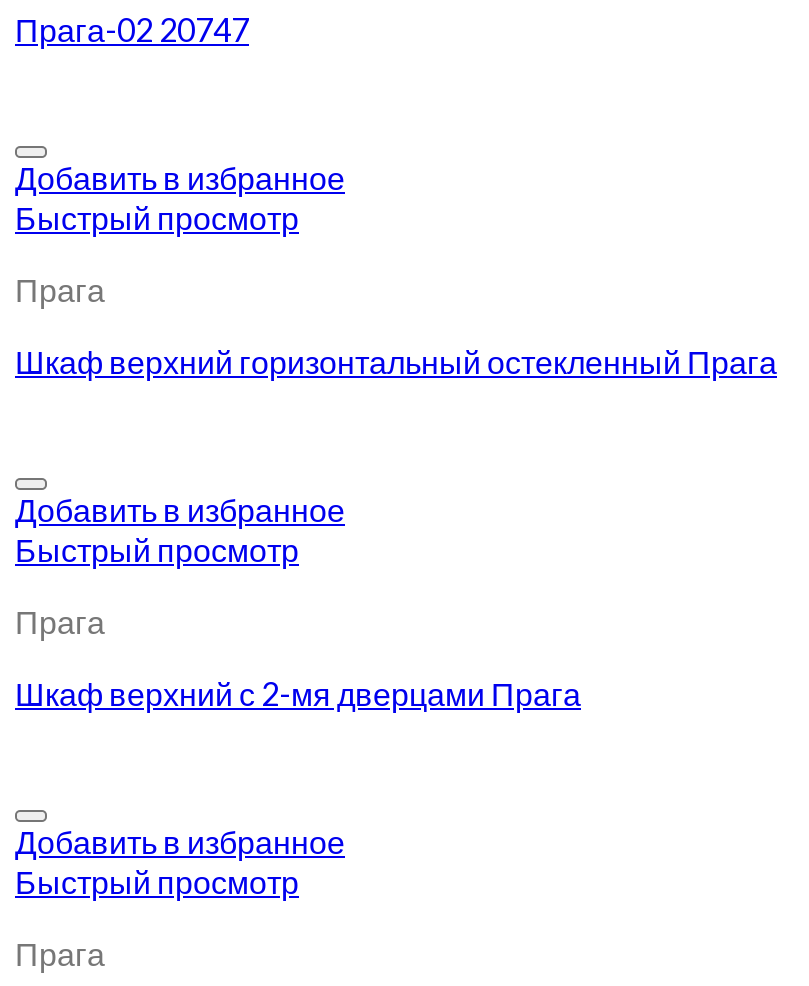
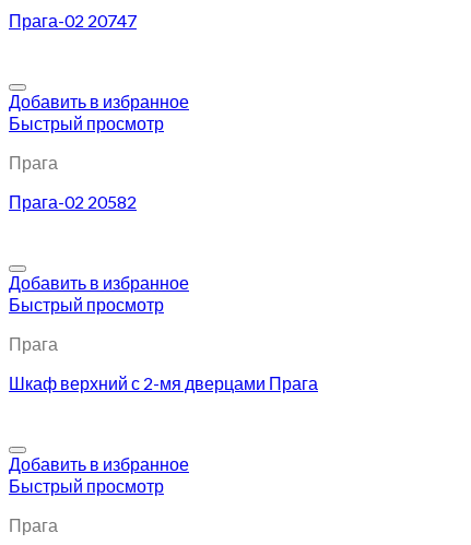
[15,343,777,381] Шкаф верхний горизонтальный остекленный Прага -> [9,191,137,212] Прага-02 20582

